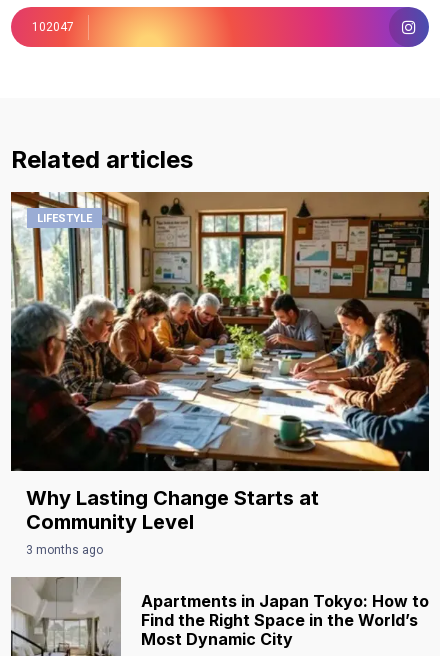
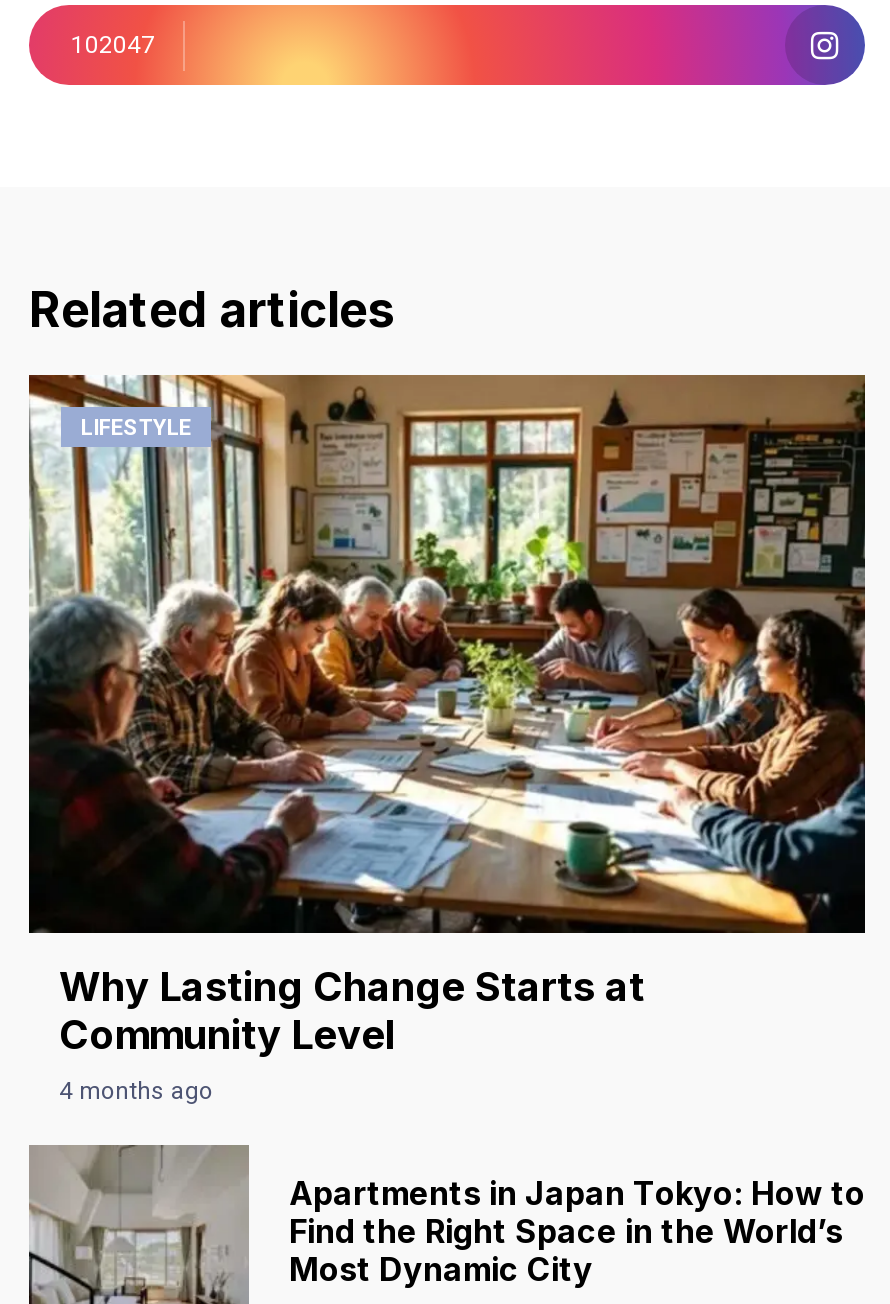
[26,543,103,557] 3 months ago -> [59,1077,213,1105] 4 months ago

